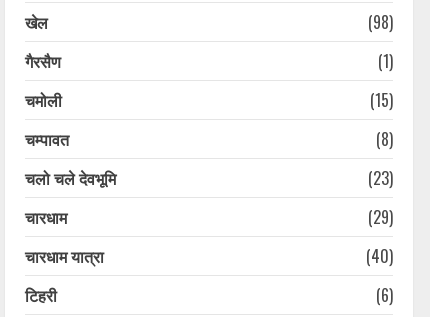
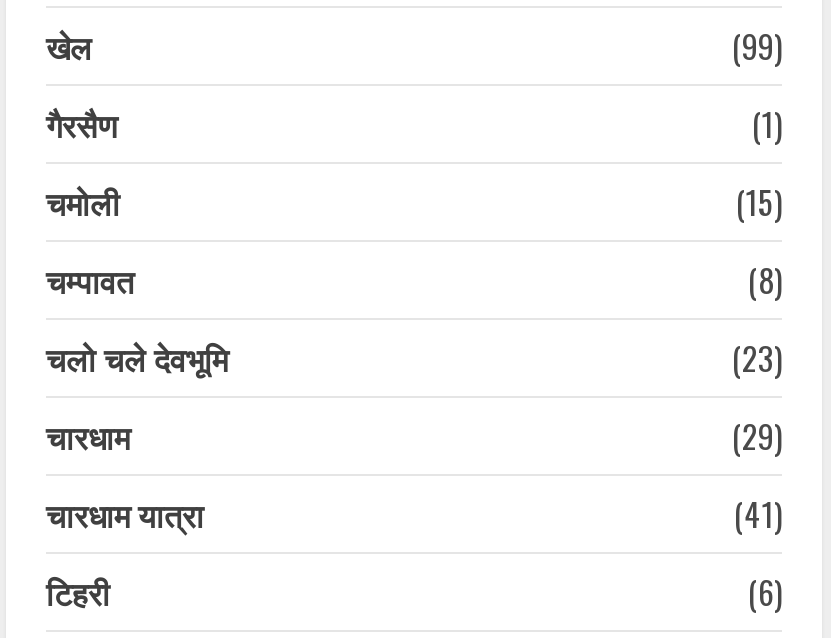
[368,10,393,34] (98) -> [732,22,782,70] (99)
[366,244,393,268] (40) -> [734,490,782,538] (41)

